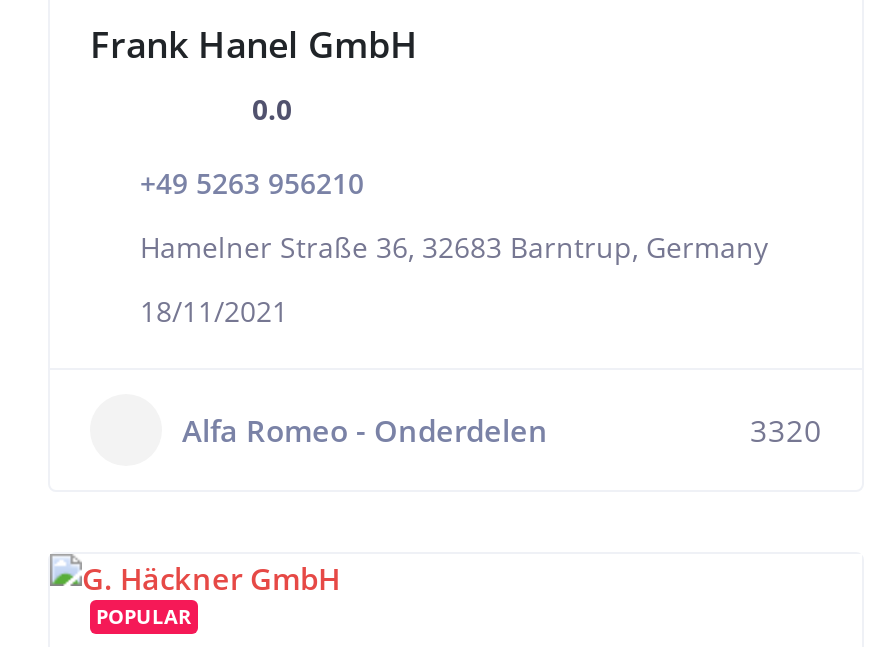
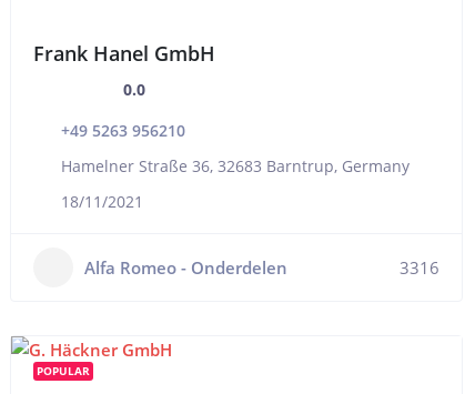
[750,411,822,451] 3320 -> [400,257,439,279] 3316

